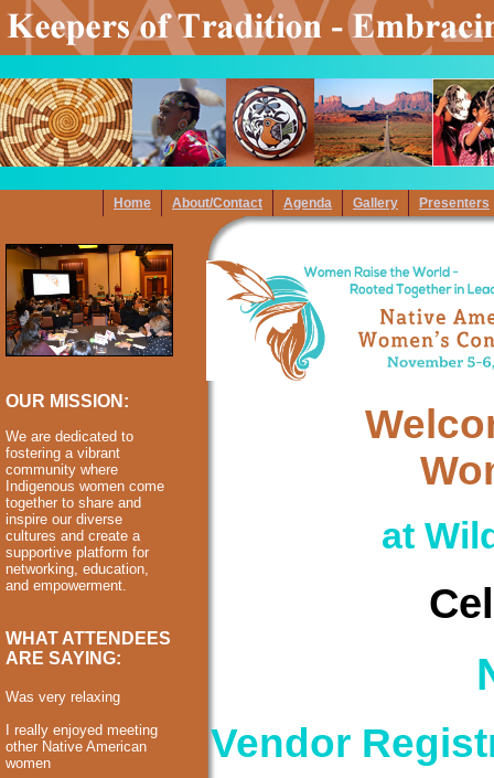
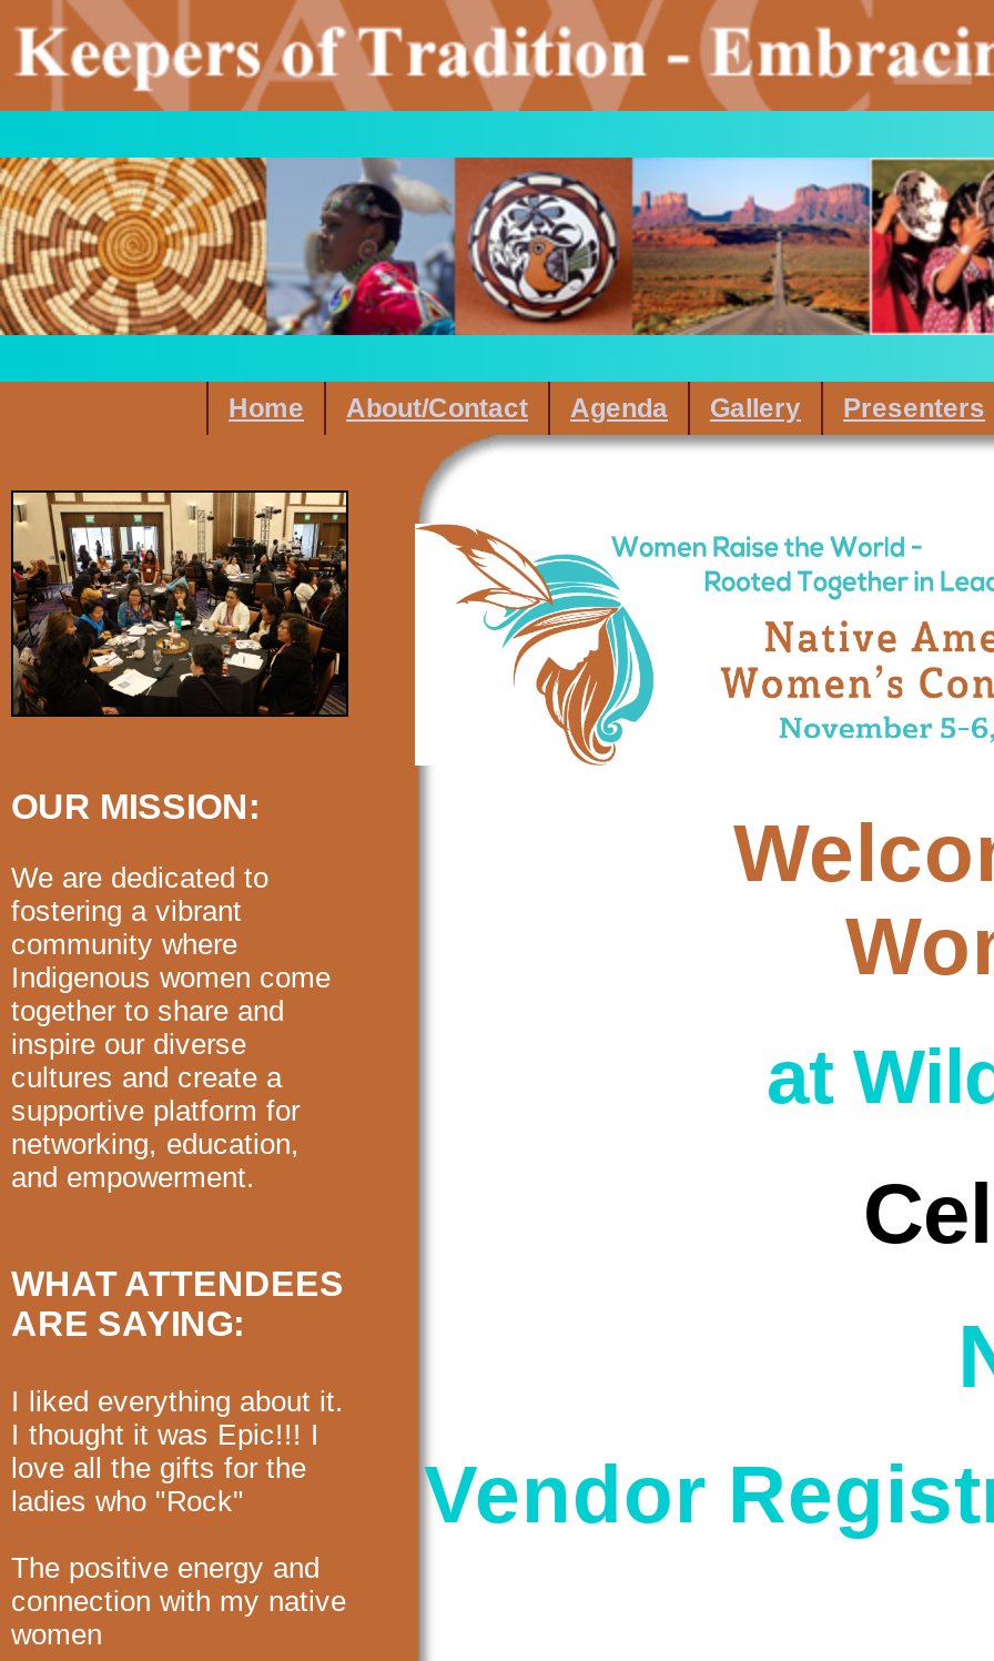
[6,244,173,356] [image] -> [11,490,348,717] [image]
[6,689,120,705] Was very relaxing -> [11,1385,344,1518] I liked everything about it. | I thought it was Epic!!! I | love all the gifts for the | ladies who "Rock"
[6,722,158,755] I really enjoyed meeting | other Native American -> [11,1551,346,1618] The positive energy and | connection with my native

